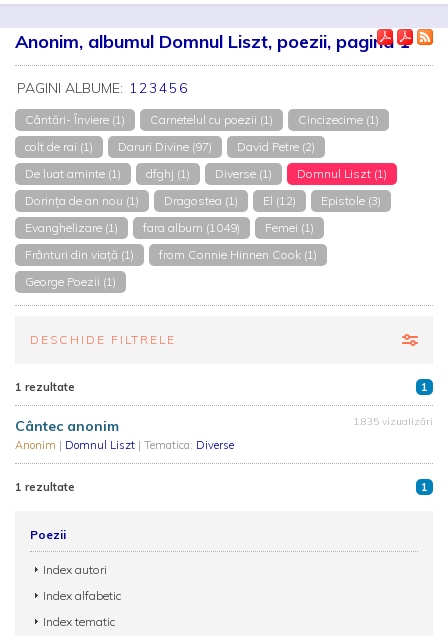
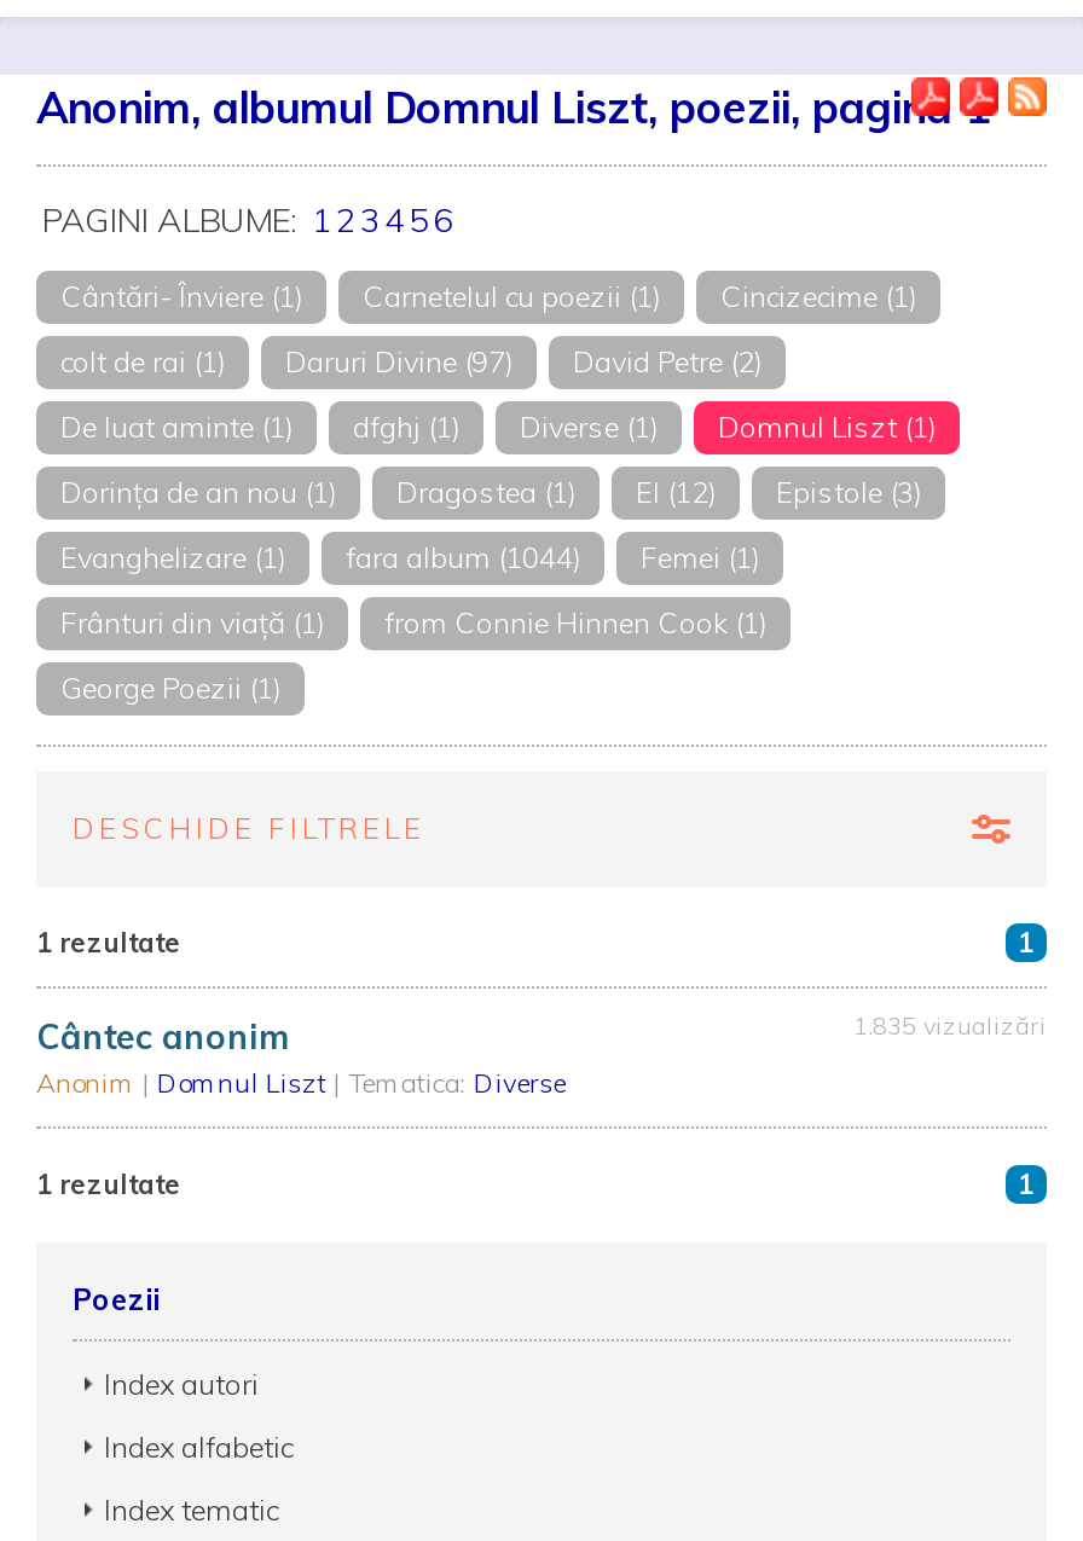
[25,220,314,235] Evanghelizare (1) fara album (1049) Femei (1) -> [60,539,759,575] Evanghelizare (1) fara album (1044) Femei (1)

